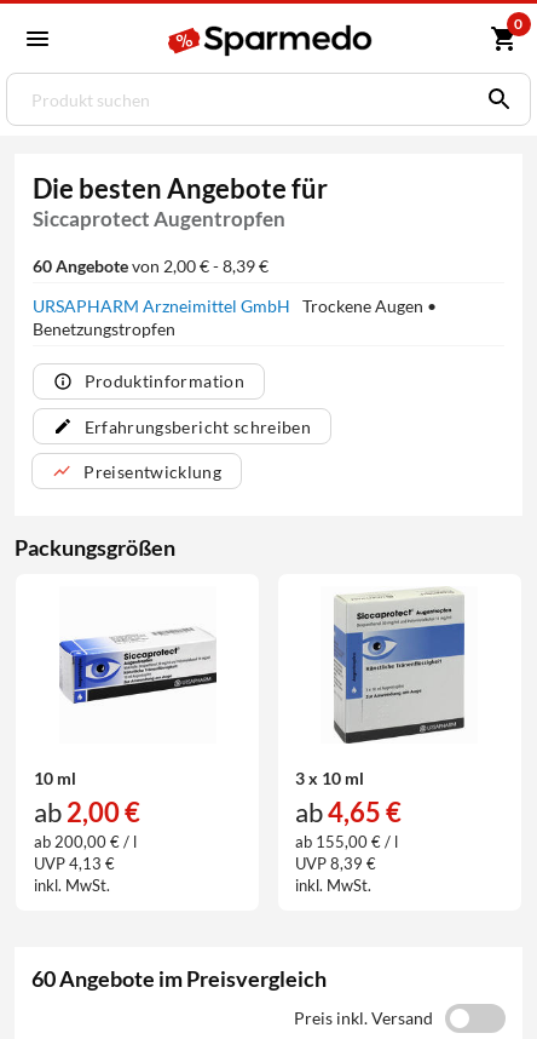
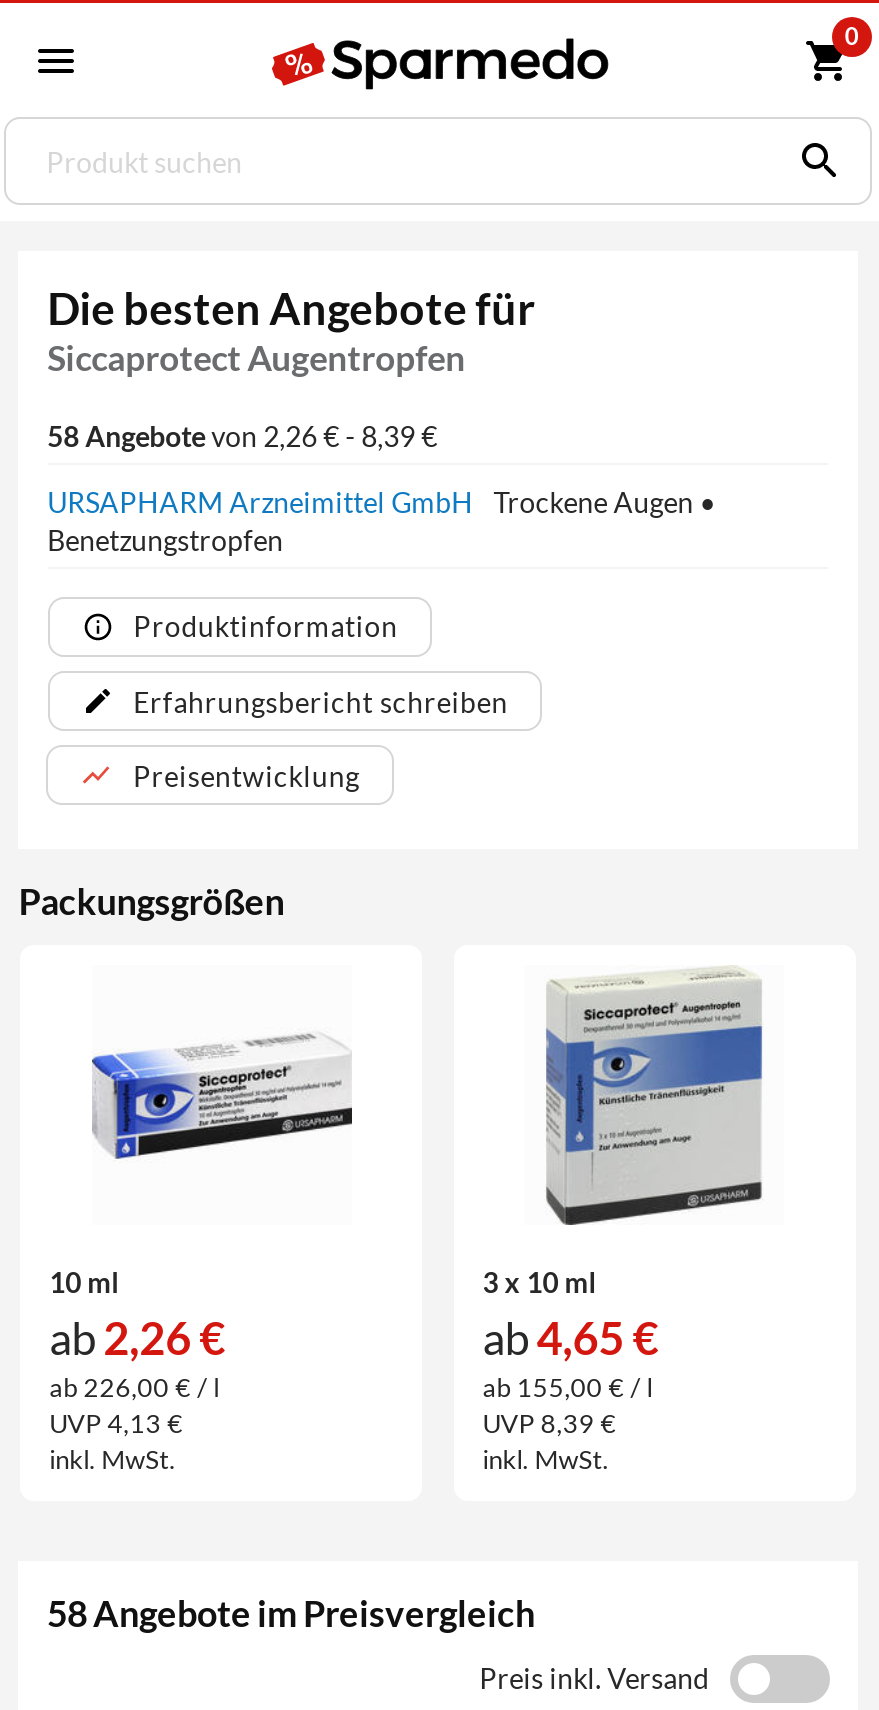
[32,255,268,276] 60 Angebote von 2,00 € - 8,39 € -> [47,419,437,453] 58 Angebote von 2,26 € - 8,39 €
[34,796,140,829] ab 2,00 € -> [49,1311,225,1365] ab 2,26 €
[34,831,136,851] ab 200,00 € / l -> [49,1370,219,1402] ab 226,00 € / l
[32,965,327,992] 60 Angebote im Preisvergleich -> [47,1591,535,1635] 58 Angebote im Preisvergleich

